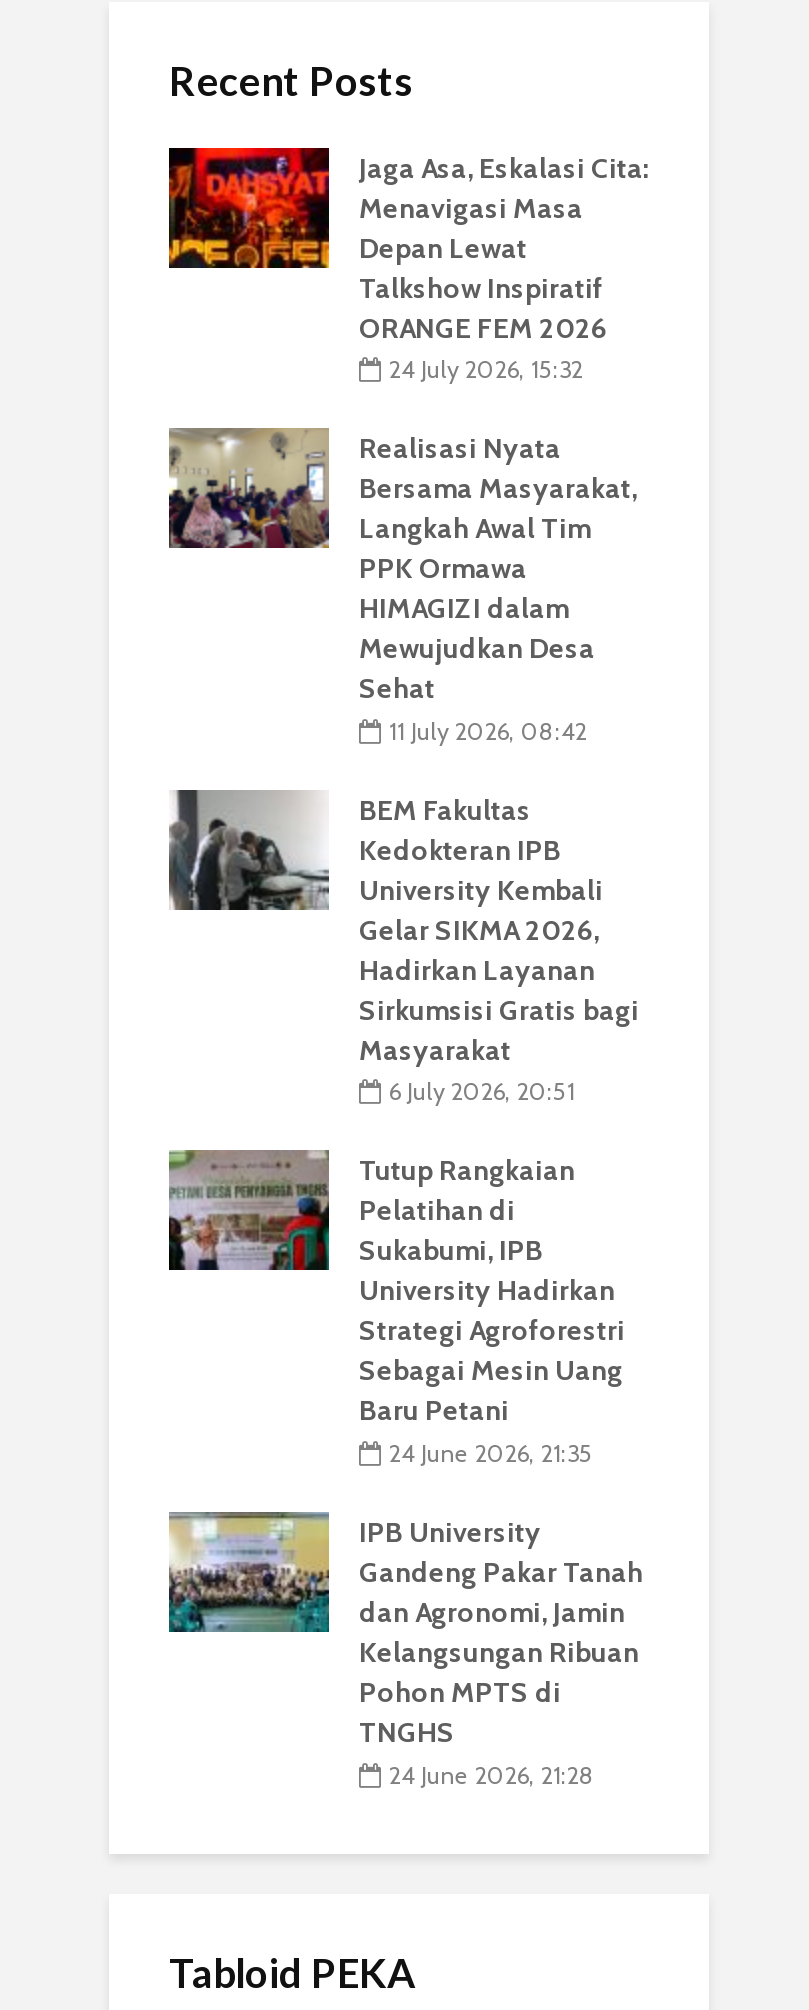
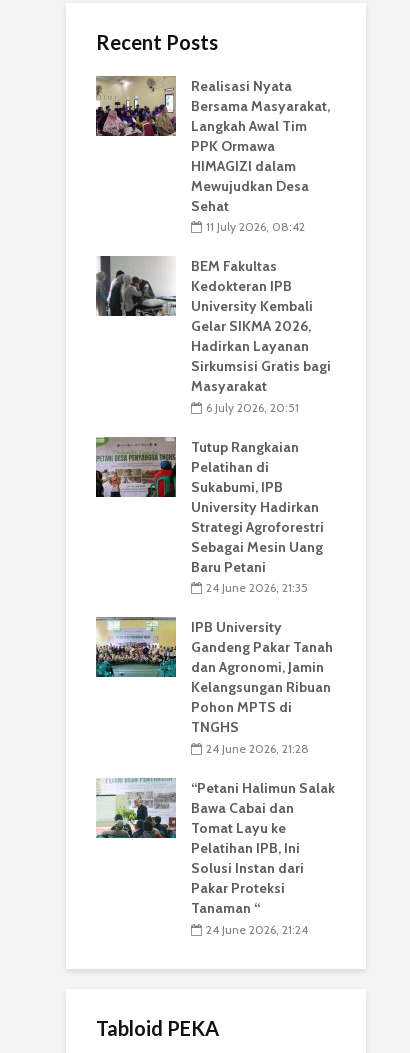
[167,146,649,385] [image] | Jaga Asa, Eskalasi Cita: | Menavigasi Masa | Depan Lewat | Talkshow Inspiratif | ORANGE FEM 2026 | 24 July 2026, 15:32 -> none
moved [165,426,643,1789] -> [94,75,333,756]: [image] | Realisasi Nyata | Bersama Masyarakat, | ... | TNGHS | 24 June 2026, 21:28
none -> [96,777,335,937] [image] | “Petani Halimun Salak | Bawa Cabai dan | Tomat Layu ke | Pelatihan IPB, Ini | Solusi Instan dari | Pakar Proteksi | Tanaman “ | 24 June 2026, 21:24

